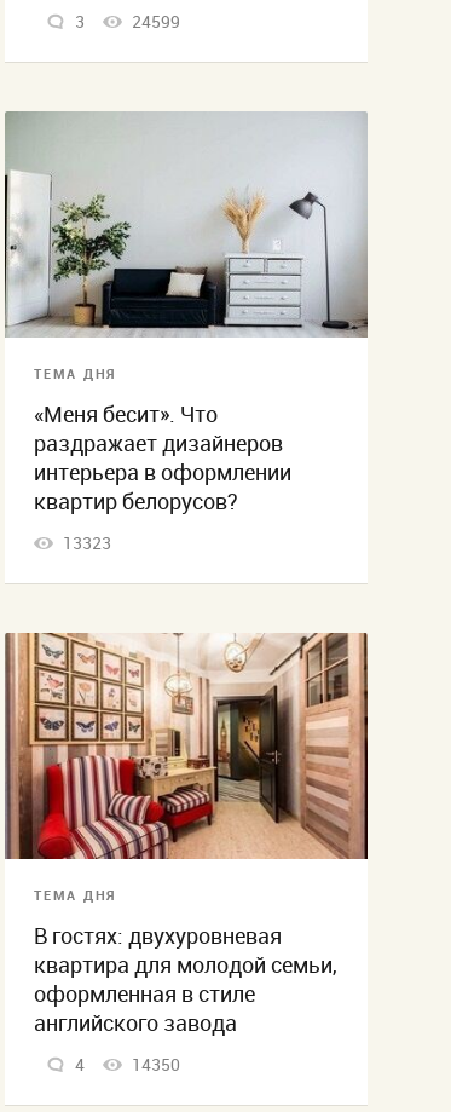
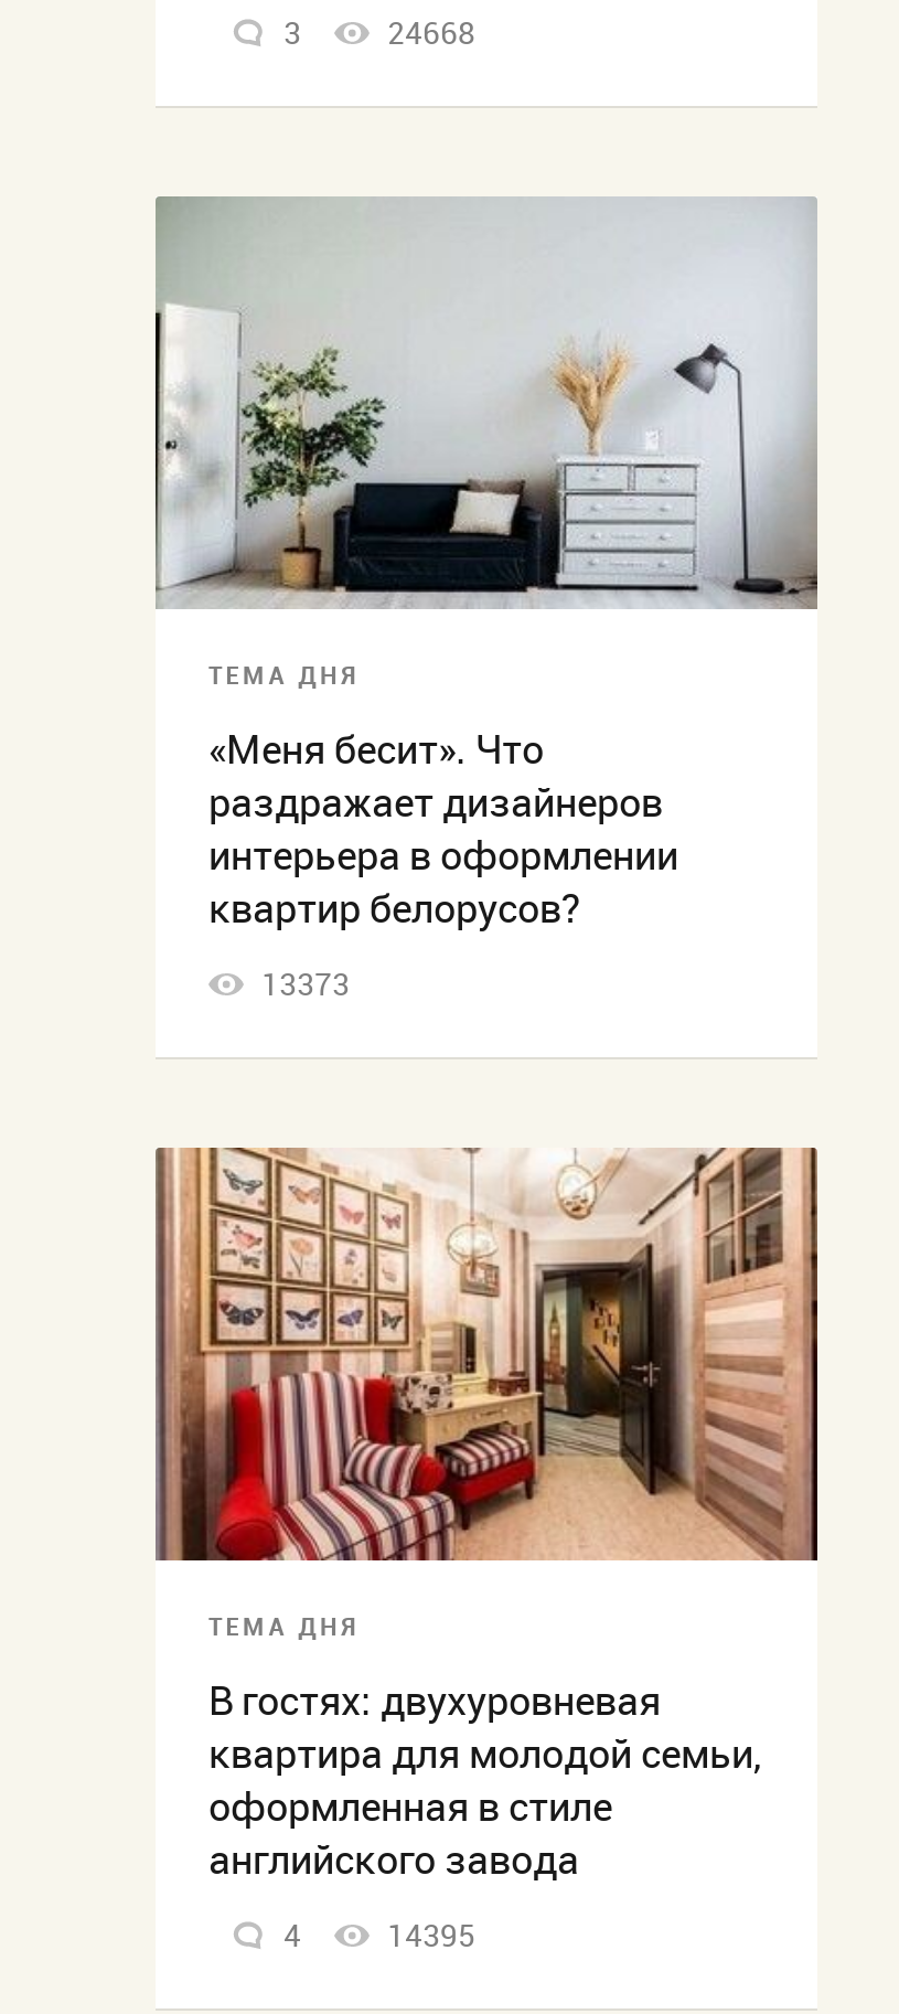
[132,12,180,31] 24599 -> [387,15,475,51] 24668
[63,534,111,553] 13323 -> [261,967,350,1002] 13373
[132,1055,180,1074] 14350 -> [387,1918,475,1953] 14395

